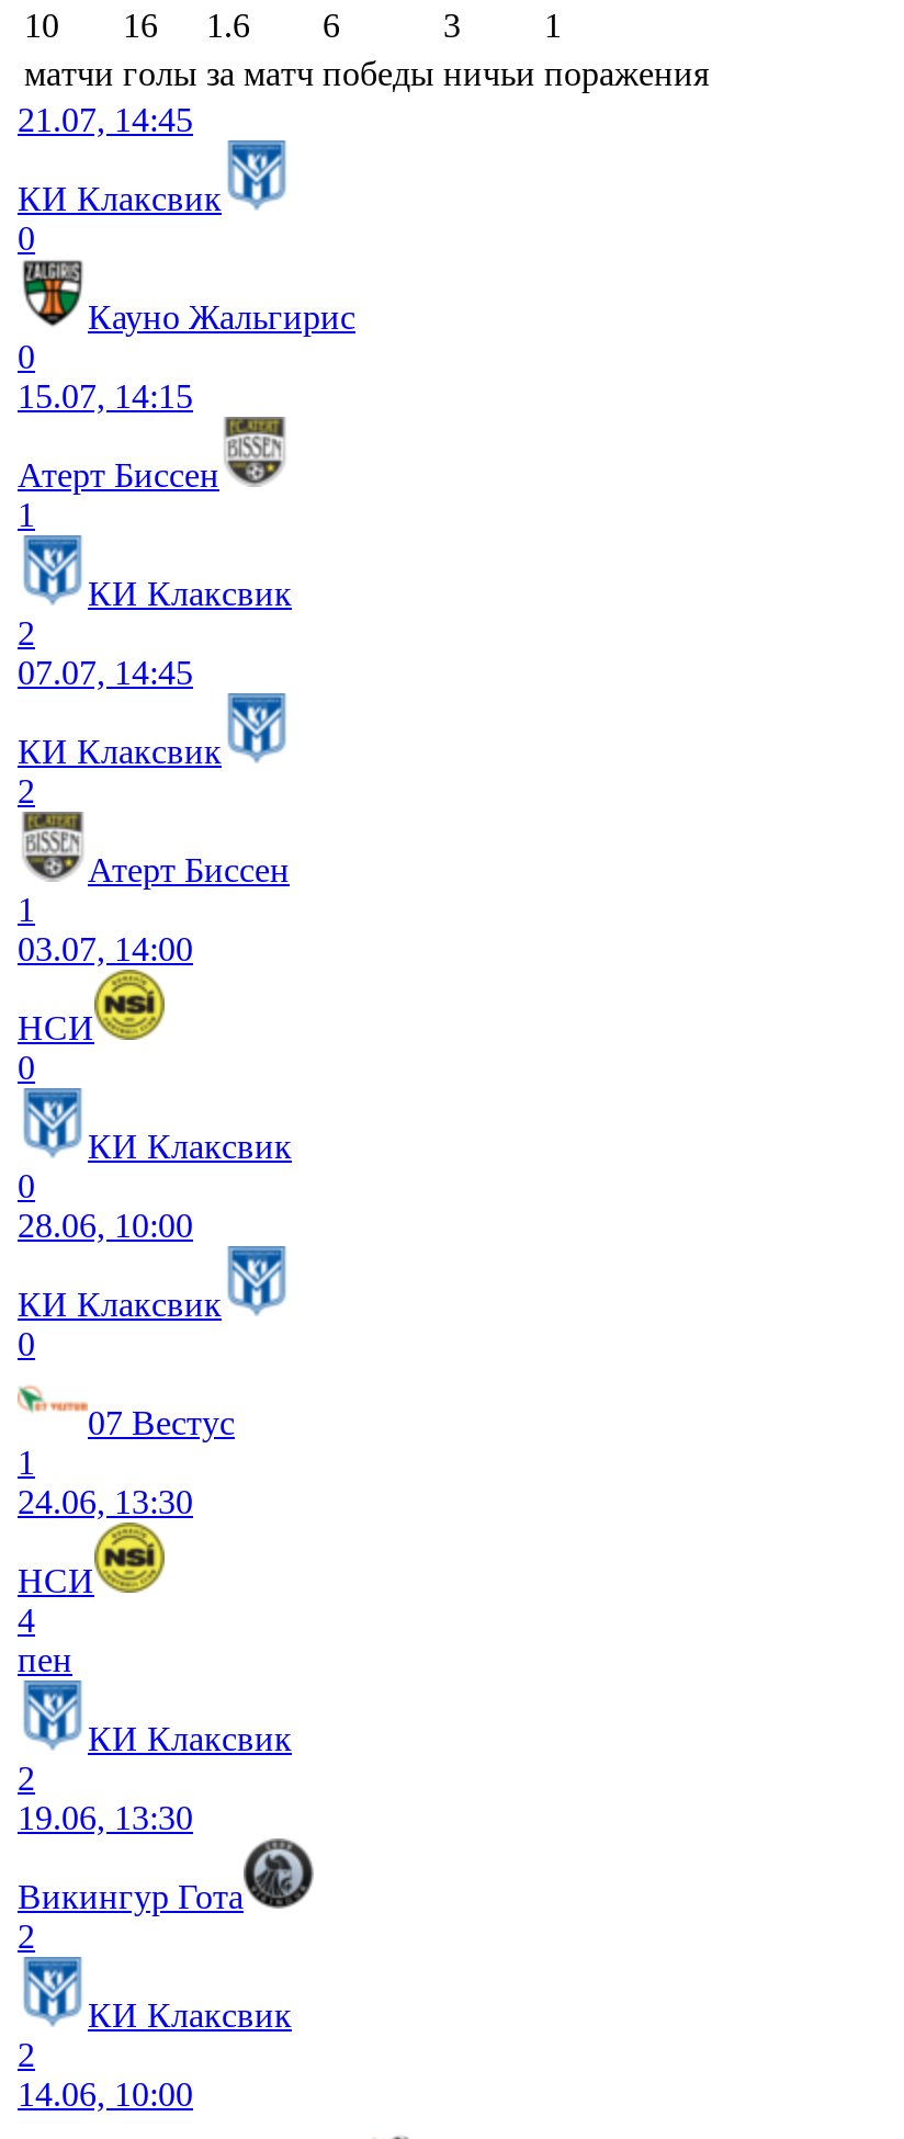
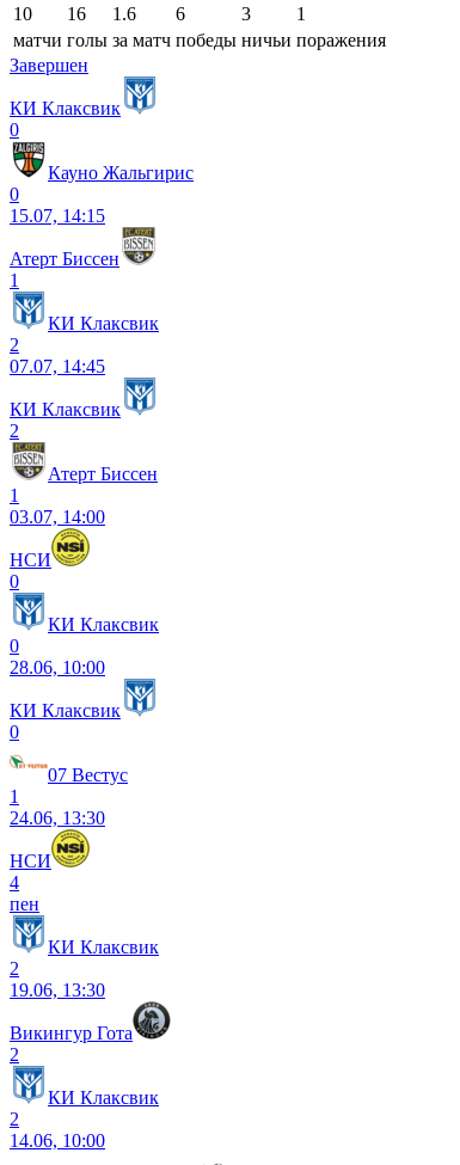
[18,101,193,138] 21.07, 14:45 -> [10,55,88,75] Завершен

